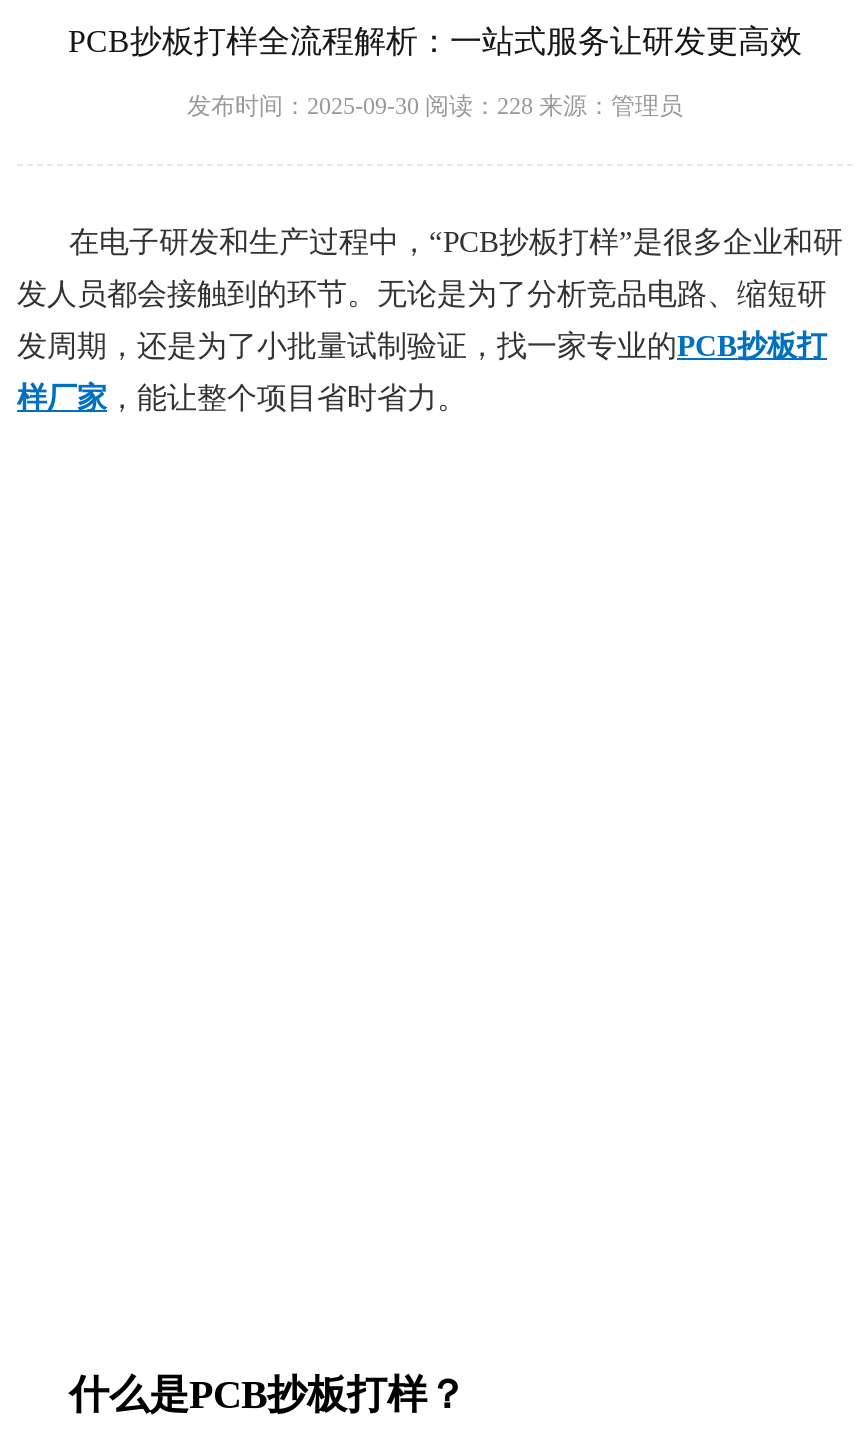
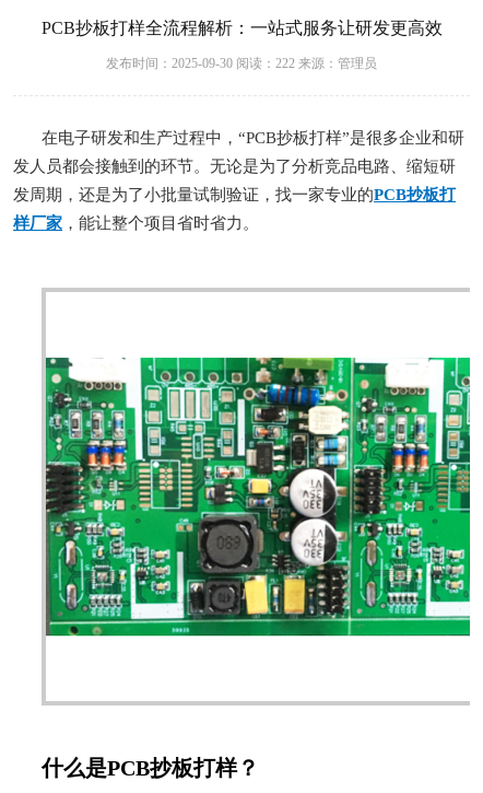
[187,91,683,119] 发布时间：2025-09-30 阅读：228 来源：管理员 -> [106,55,377,71] 发布时间：2025-09-30 阅读：222 来源：管理员
none -> [42,288,471,705] [image]

